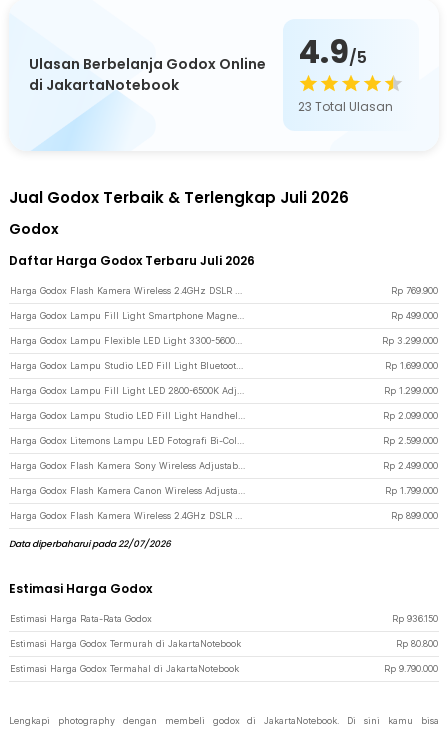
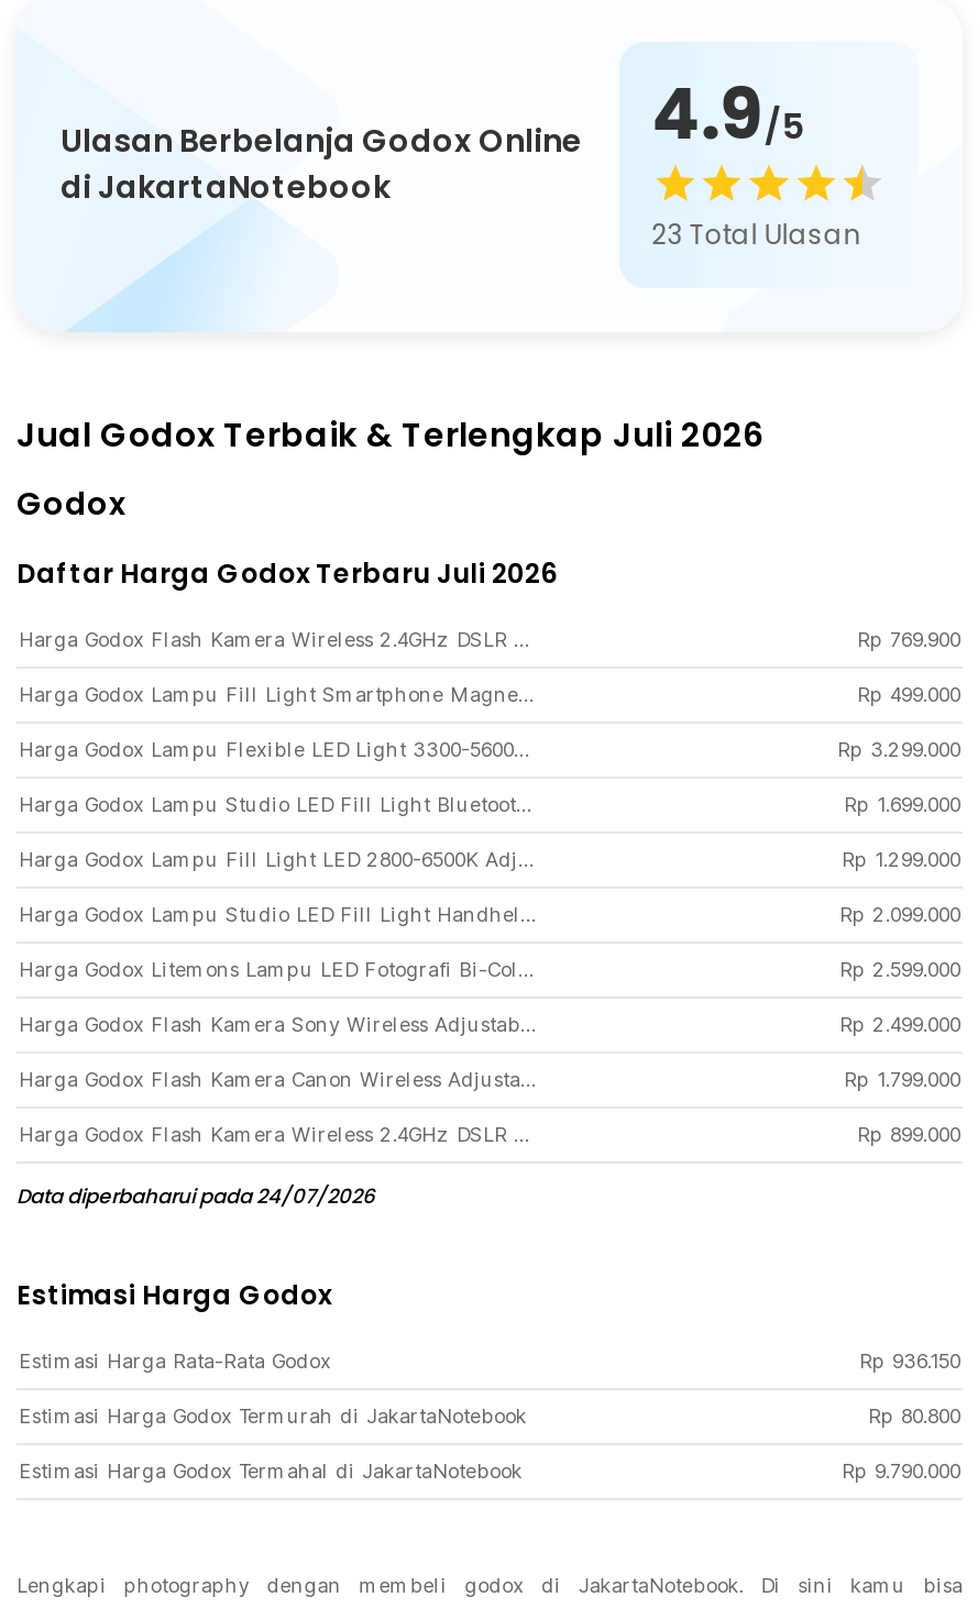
[9,538,171,550] Data diperbaharui pada 22/07/2026 -> [17,1183,375,1210] Data diperbaharui pada 24/07/2026

